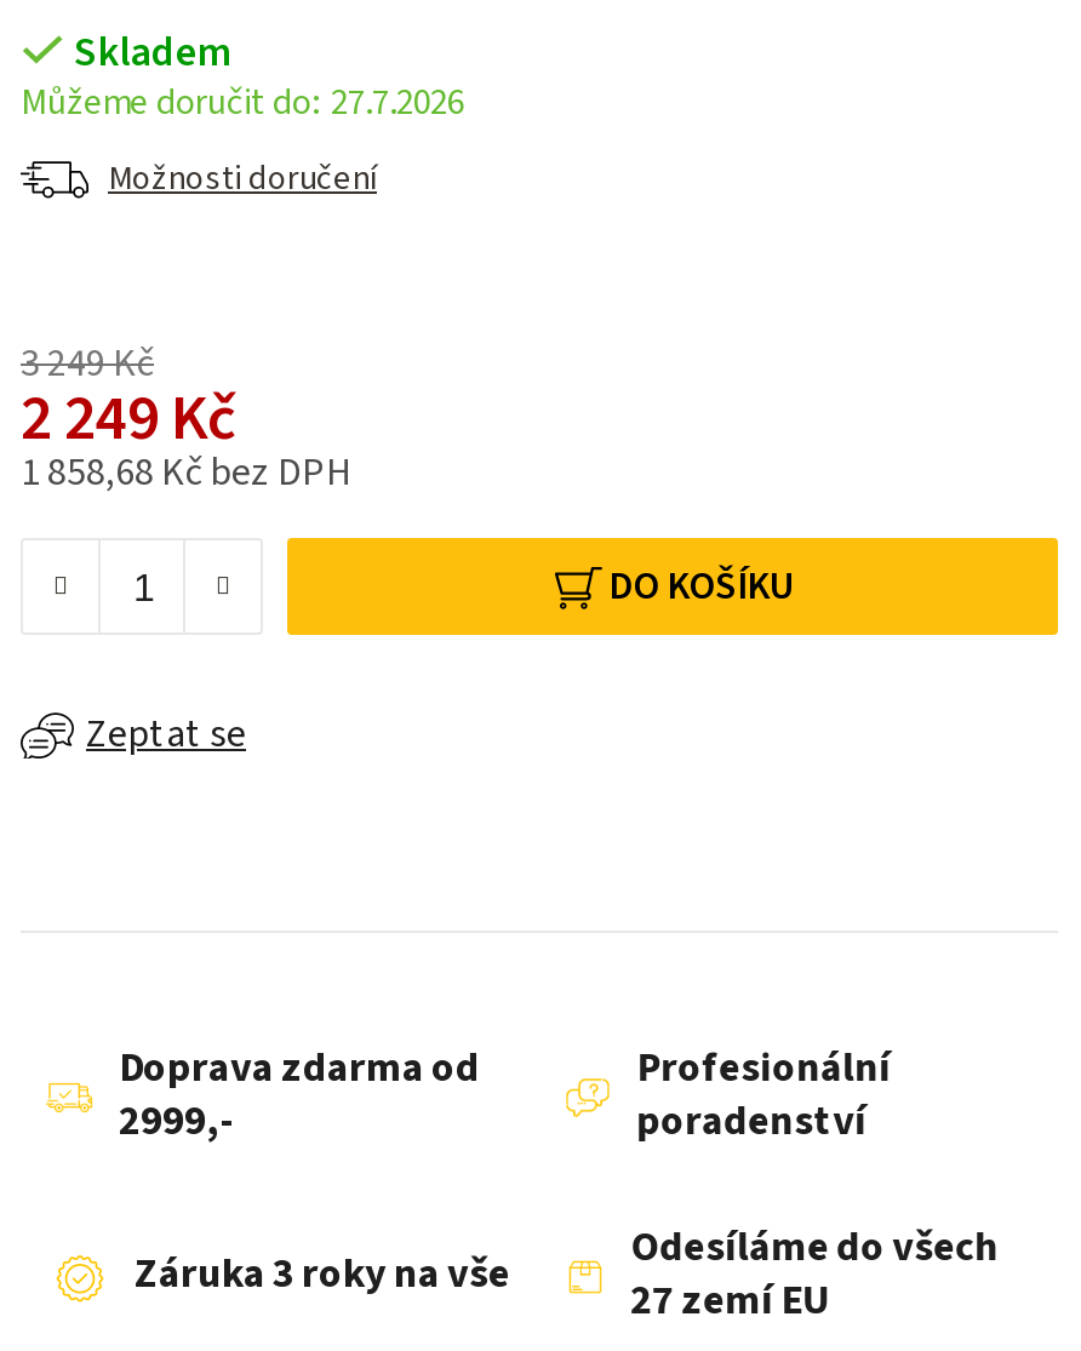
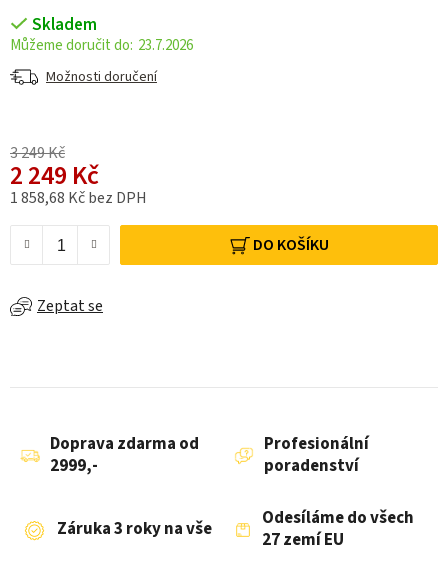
[324,78,464,128] 27.7.2026 -> [135,35,193,56] 23.7.2026

